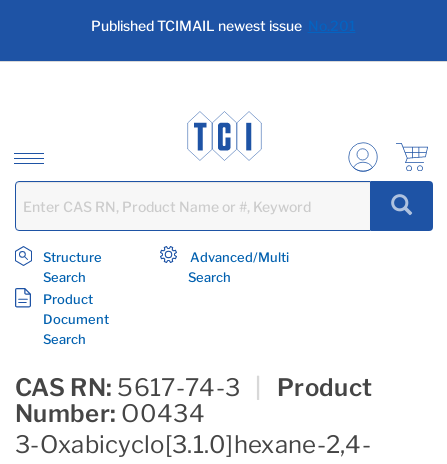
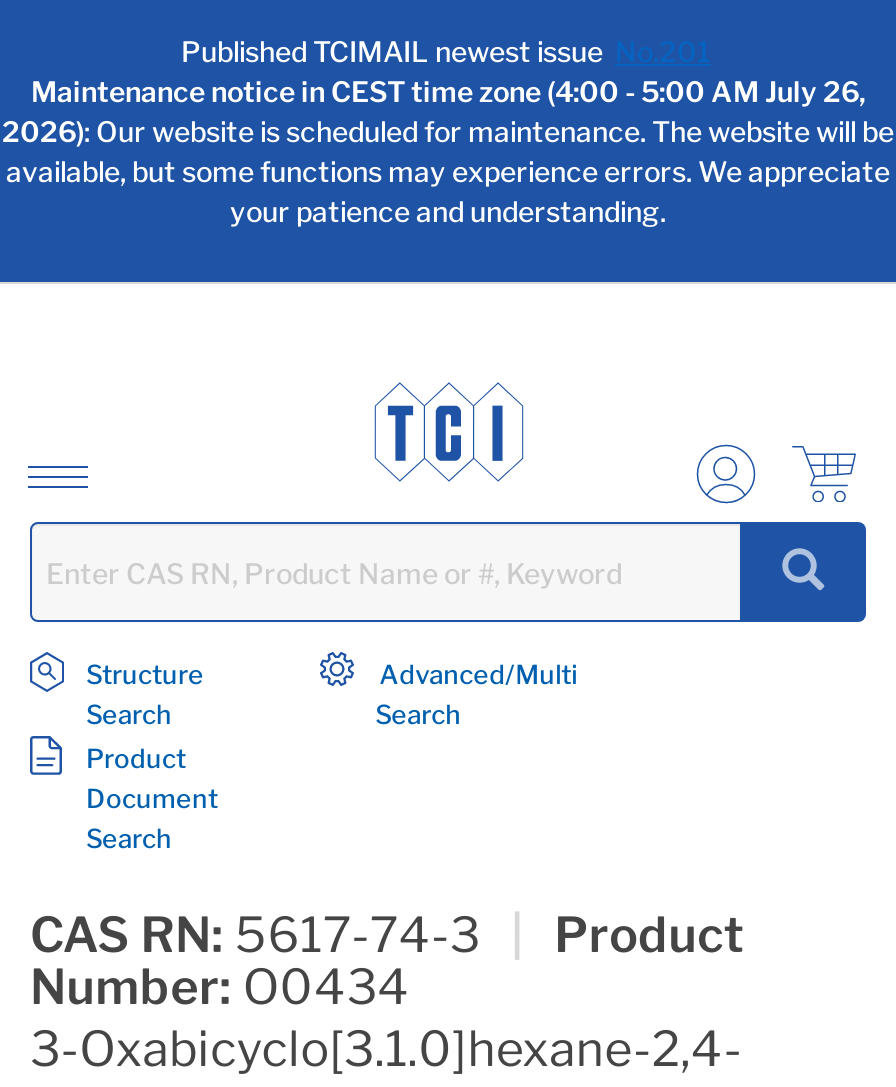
none -> [2,74,894,228] Maintenance notice in CEST time zone (4:00 - 5:00 AM July 26, | 2026): Our website is scheduled for maintenance. The website will be | available, but some functions may experience errors. We appreciate | your patience and understanding.

